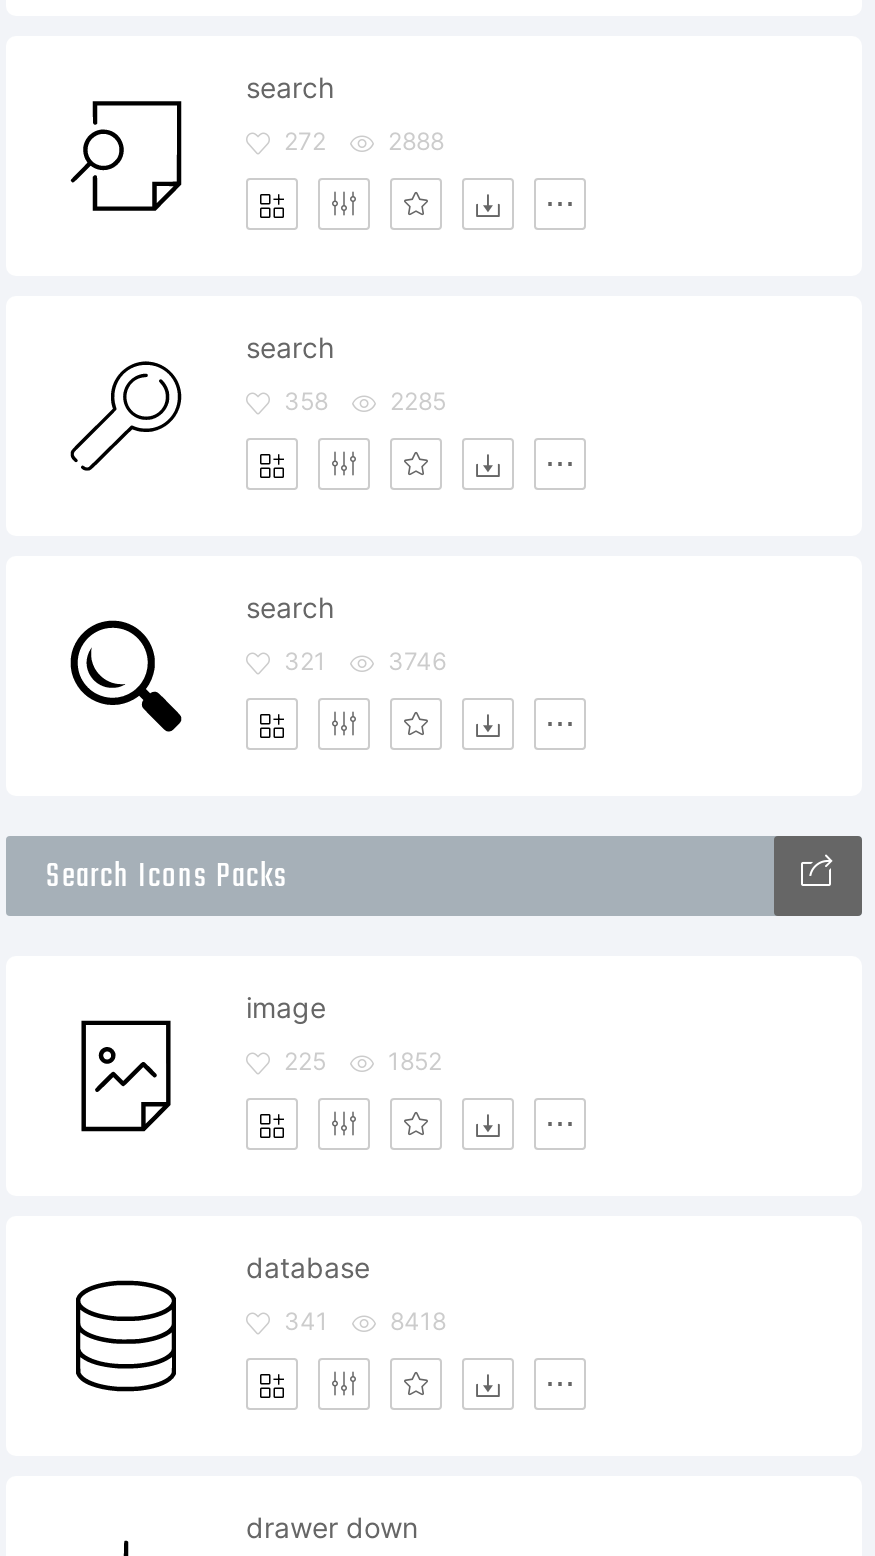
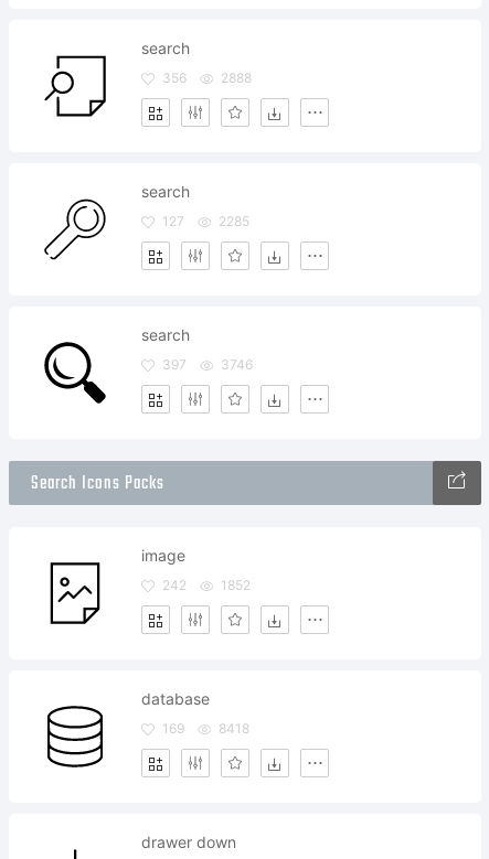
[284,126,326,156] 272 -> [162,69,187,86] 356
[284,386,328,416] 358 -> [162,213,184,229] 127
[284,646,326,676] 321 -> [162,356,187,373] 397
[284,1046,326,1076] 225 -> [162,577,187,593] 242
[284,1306,328,1336] 341 -> [162,720,184,737] 169

